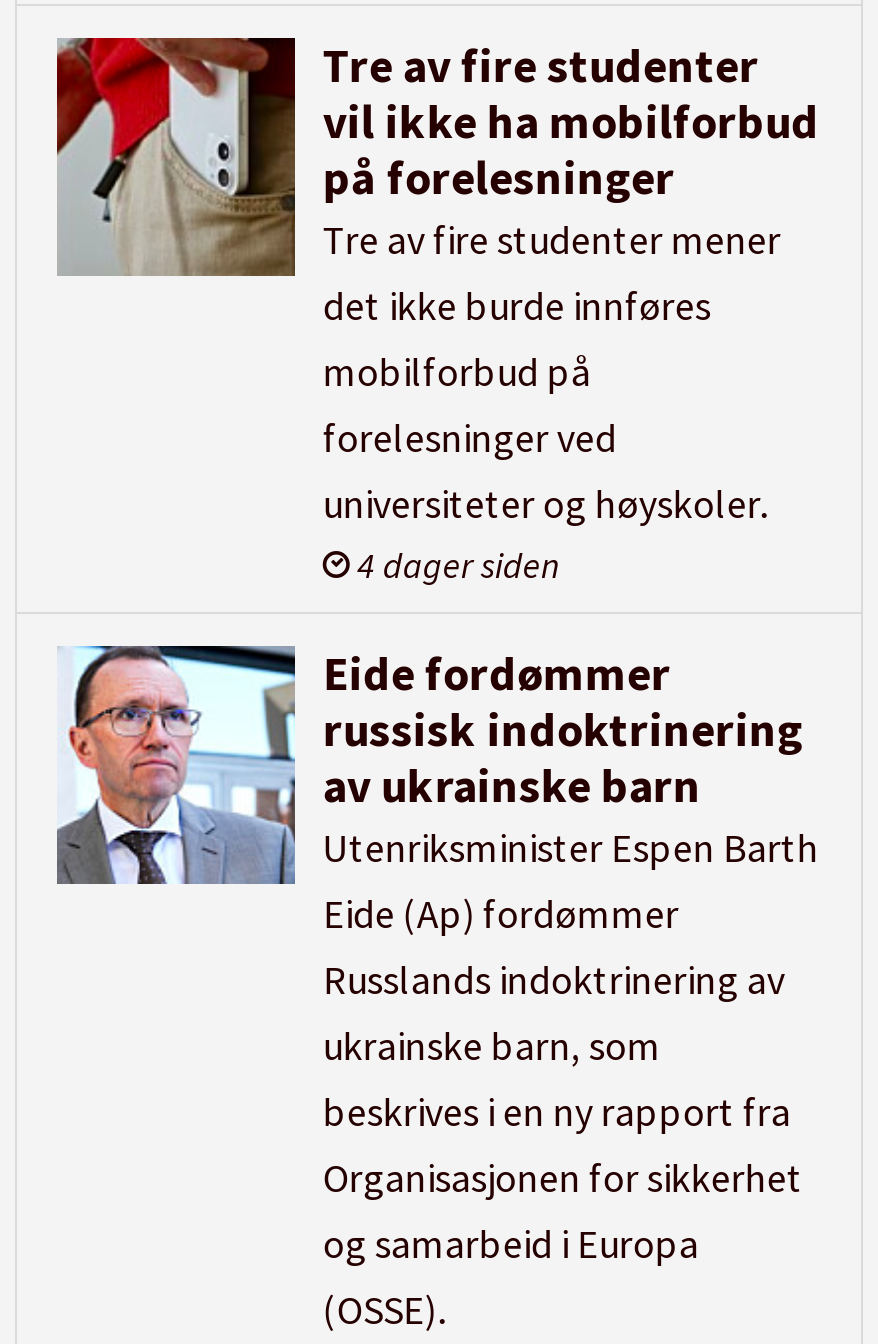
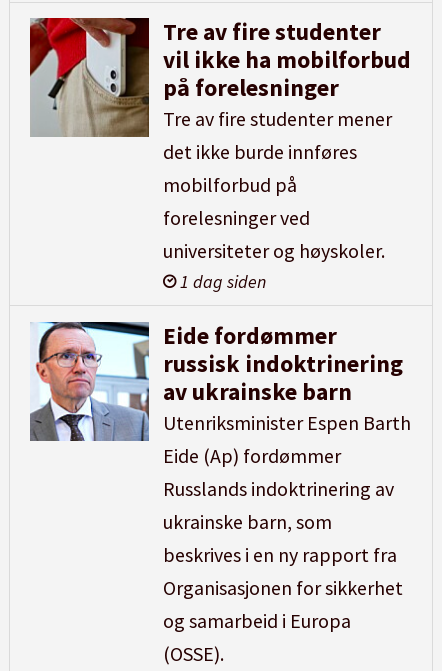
[357,543,559,589] 4 dager siden -> [180,270,266,293] 1 dag siden

